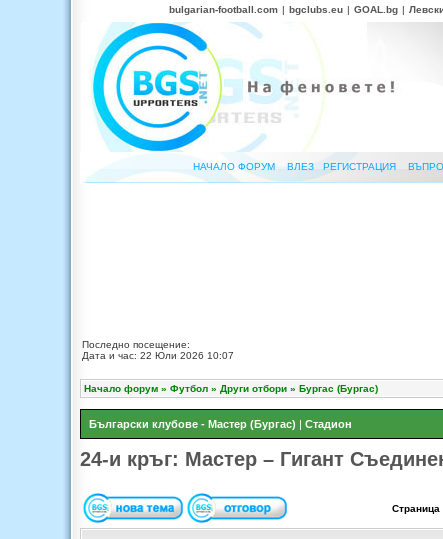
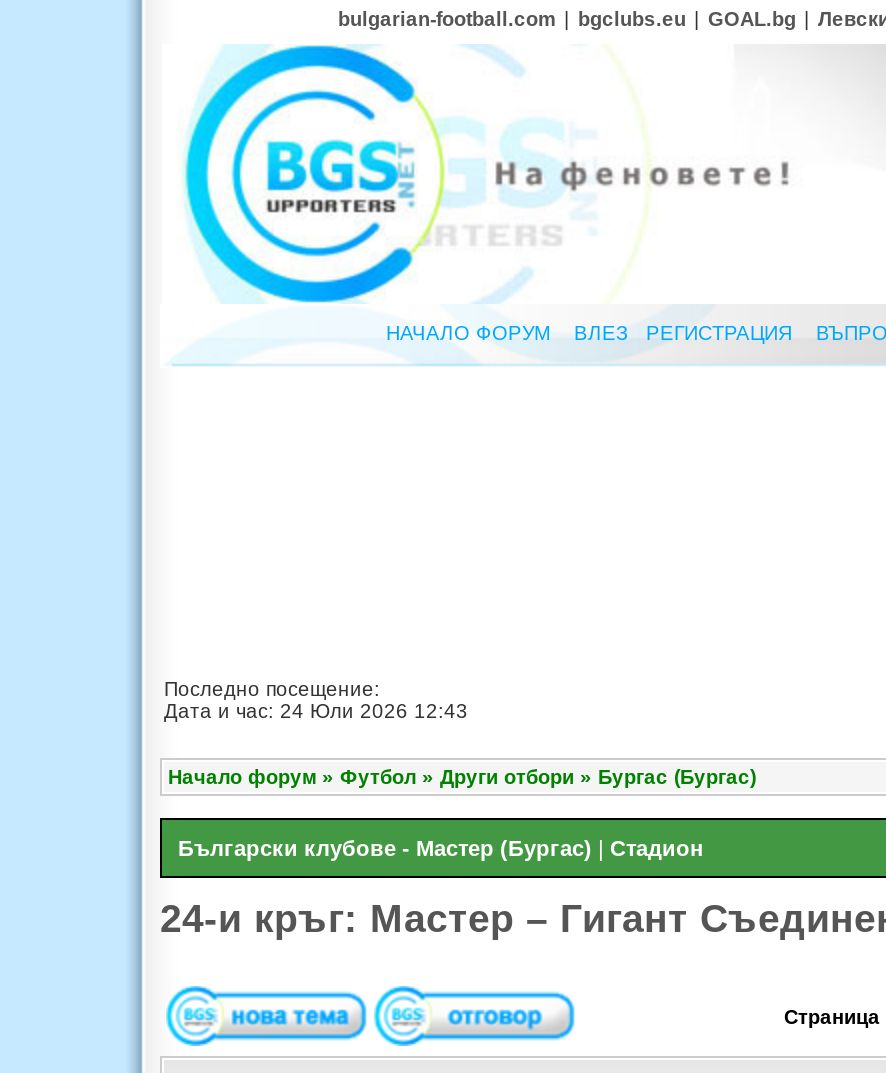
[82,350,234,361] Дата и час: 22 Юли 2026 10:07 -> [164,700,468,722] Дата и час: 24 Юли 2026 12:43

